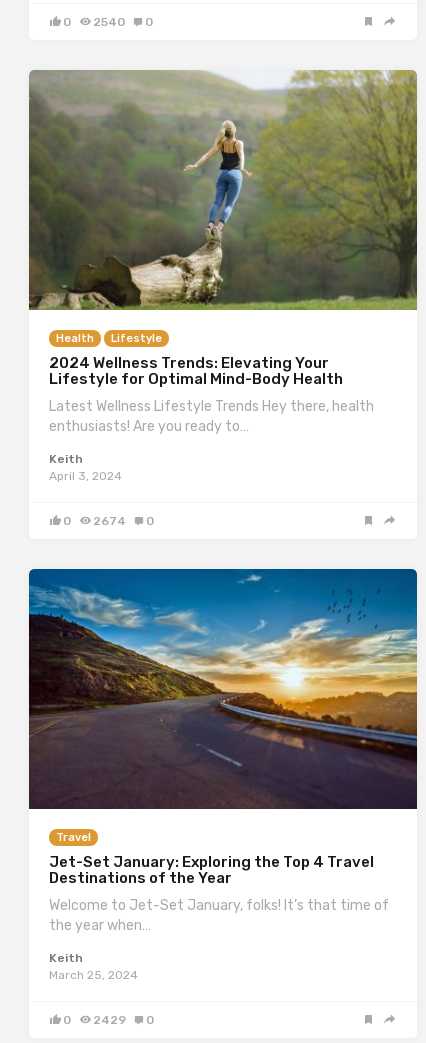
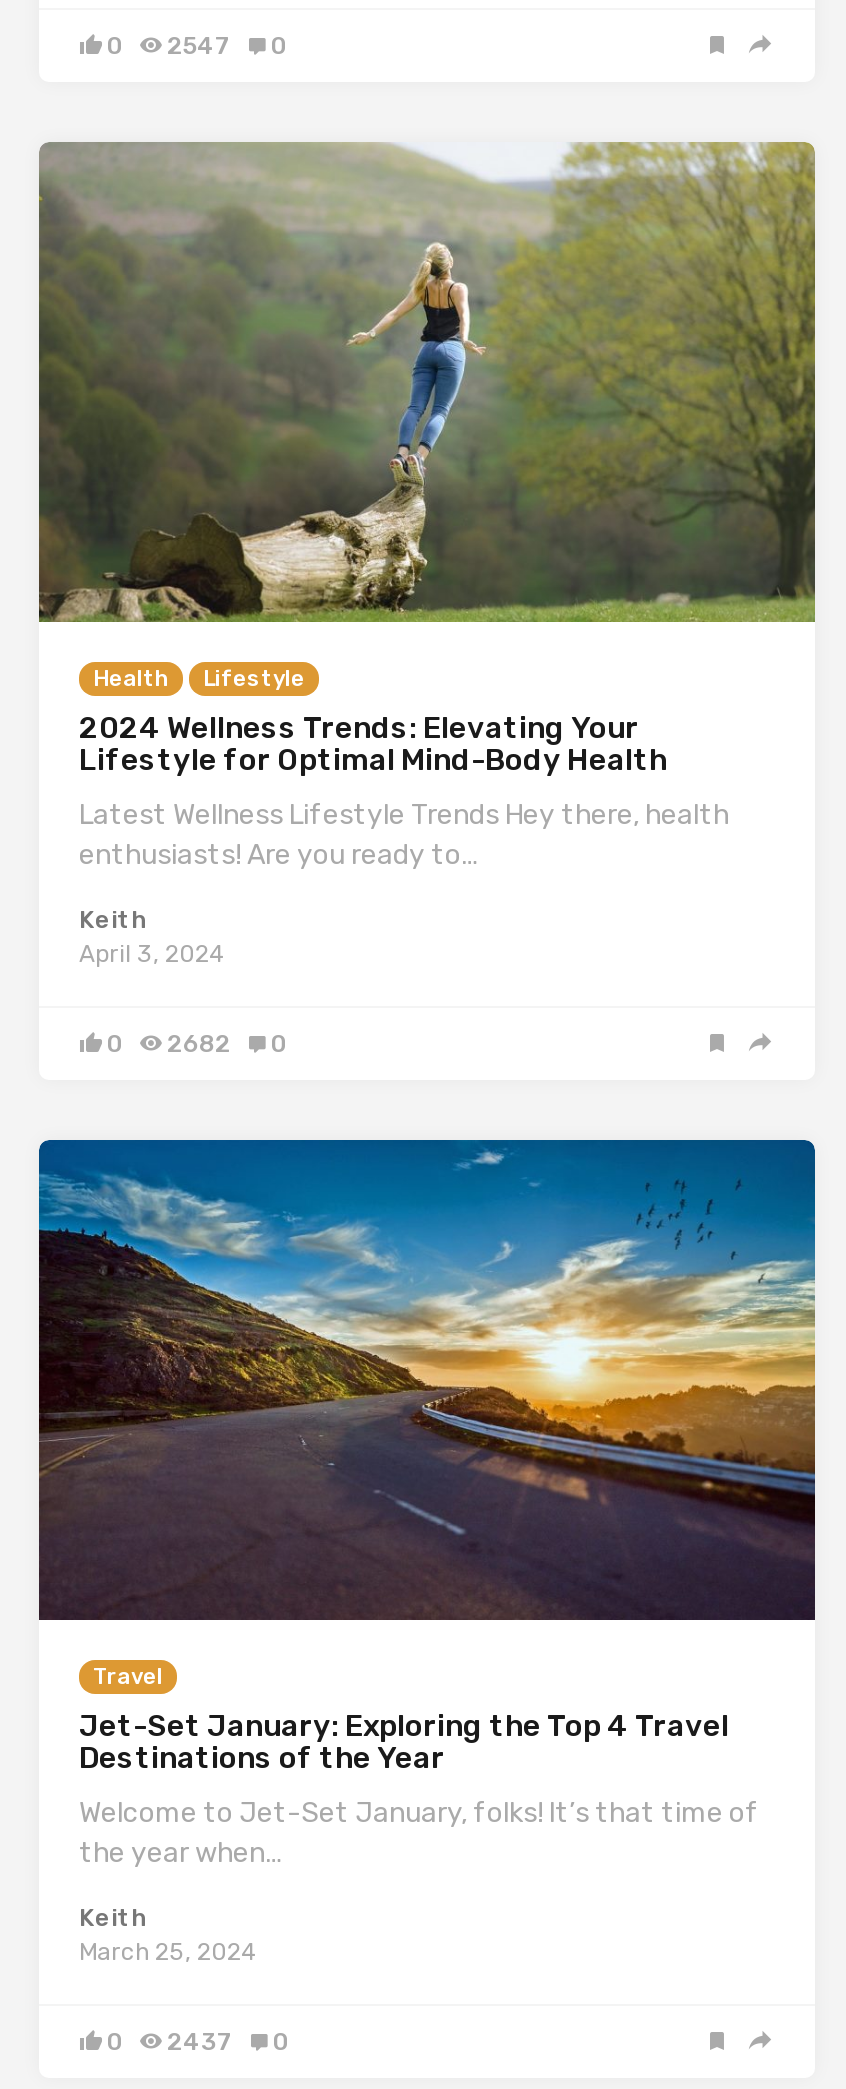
[63,14,153,28] 0 2540 0 -> [107,31,287,59] 0 2547 0
[63,514,154,528] 0 2674 0 -> [107,1029,287,1057] 0 2682 0
[63,1013,154,1027] 0 2429 0 -> [107,2028,289,2056] 0 2437 0

